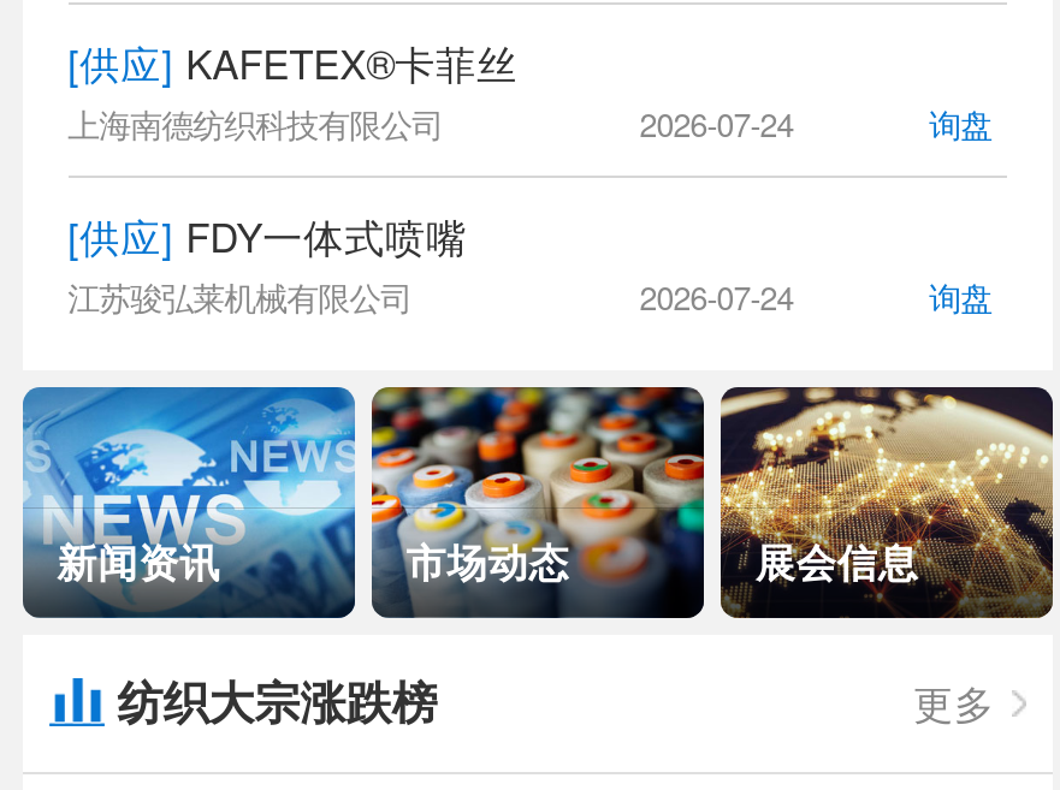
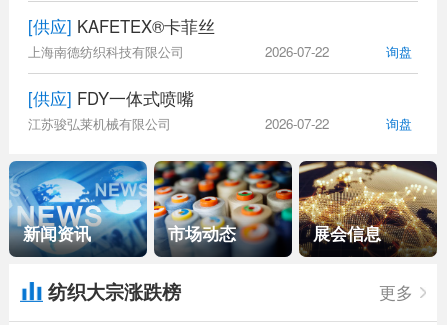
[639,101,793,147] 2026-07-24 -> [265,42,329,61] 2026-07-22
[639,274,793,320] 2026-07-24 -> [265,114,329,133] 2026-07-22

